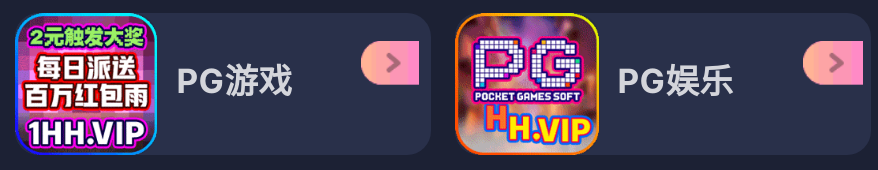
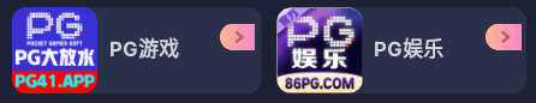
[13,10,159,158] [image] -> [11,6,99,95] [image]
[453,10,601,158] [image] -> [275,6,363,95] [image]

